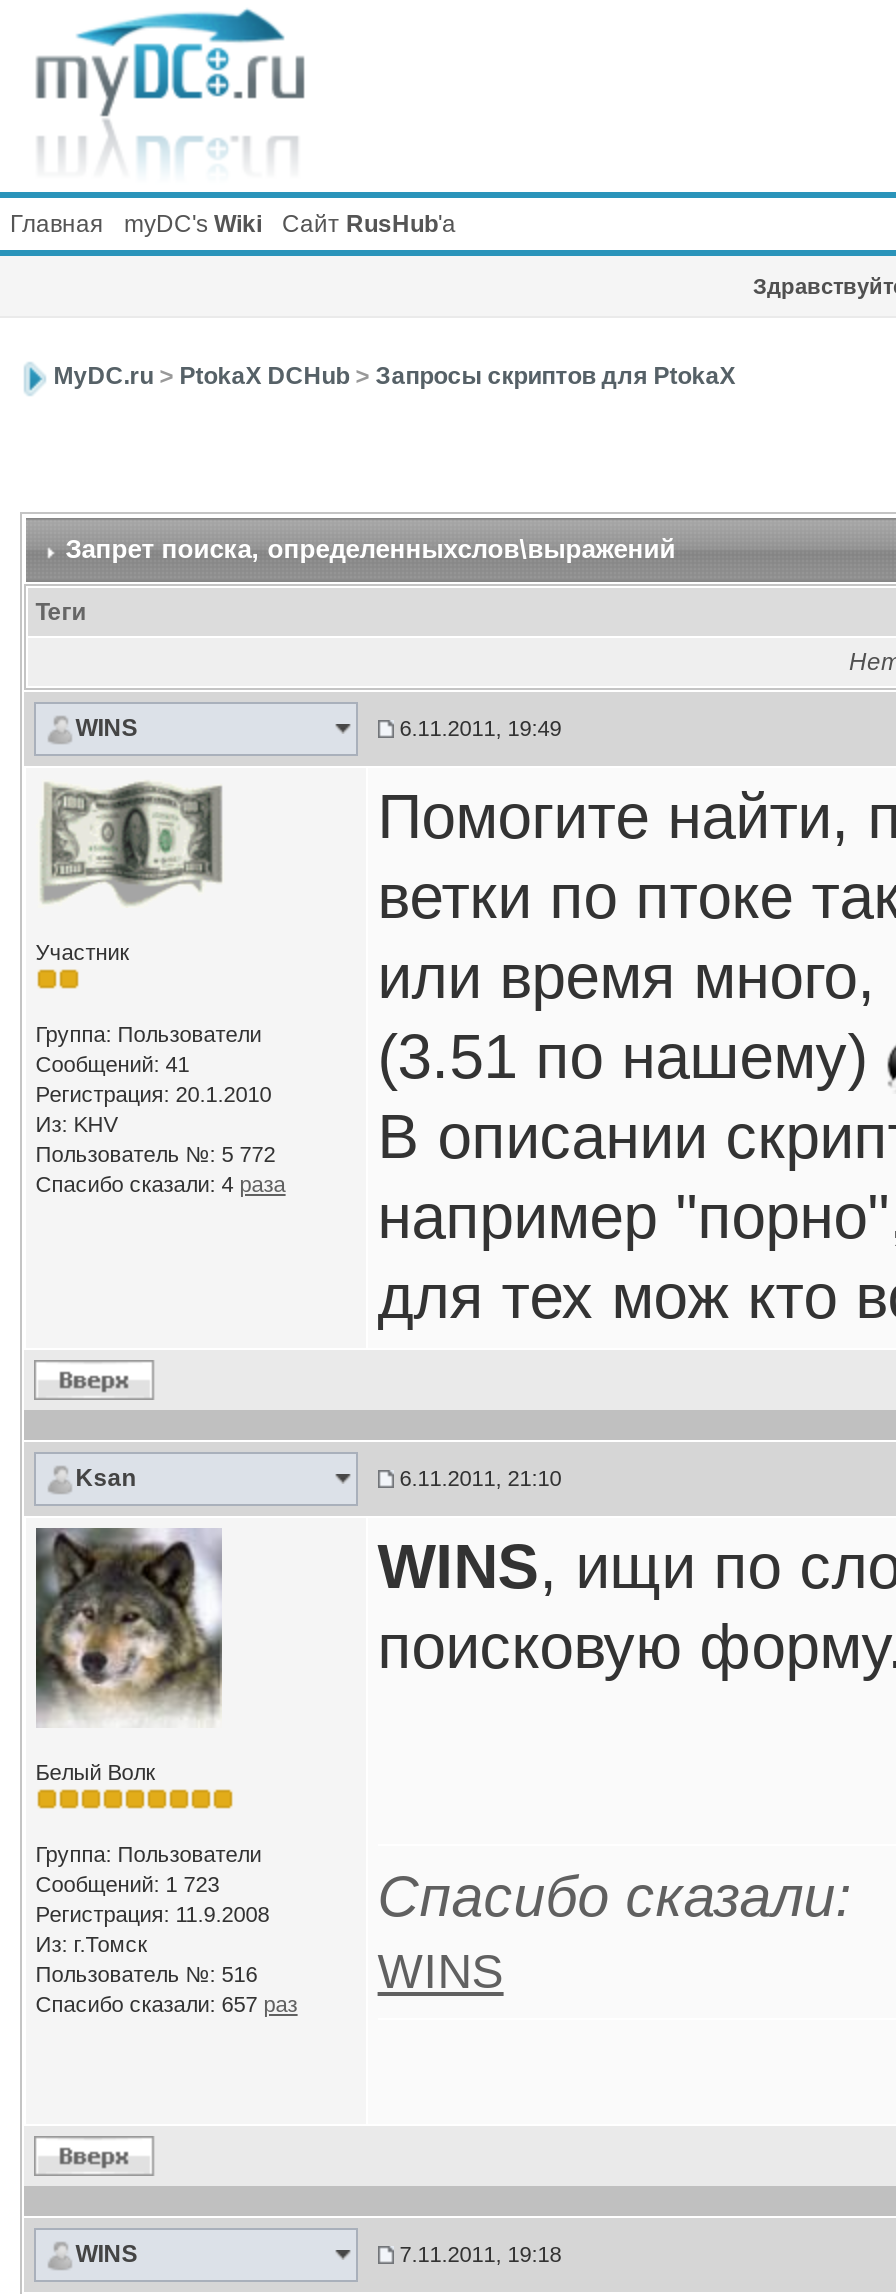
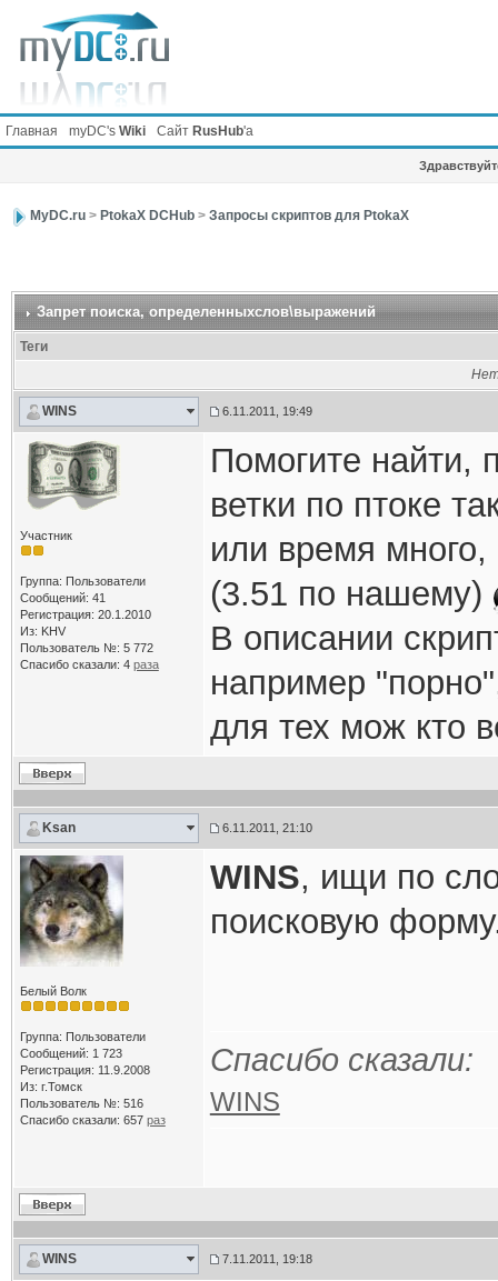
[40,780,224,906] [image] -> [23,441,123,510] [image]

